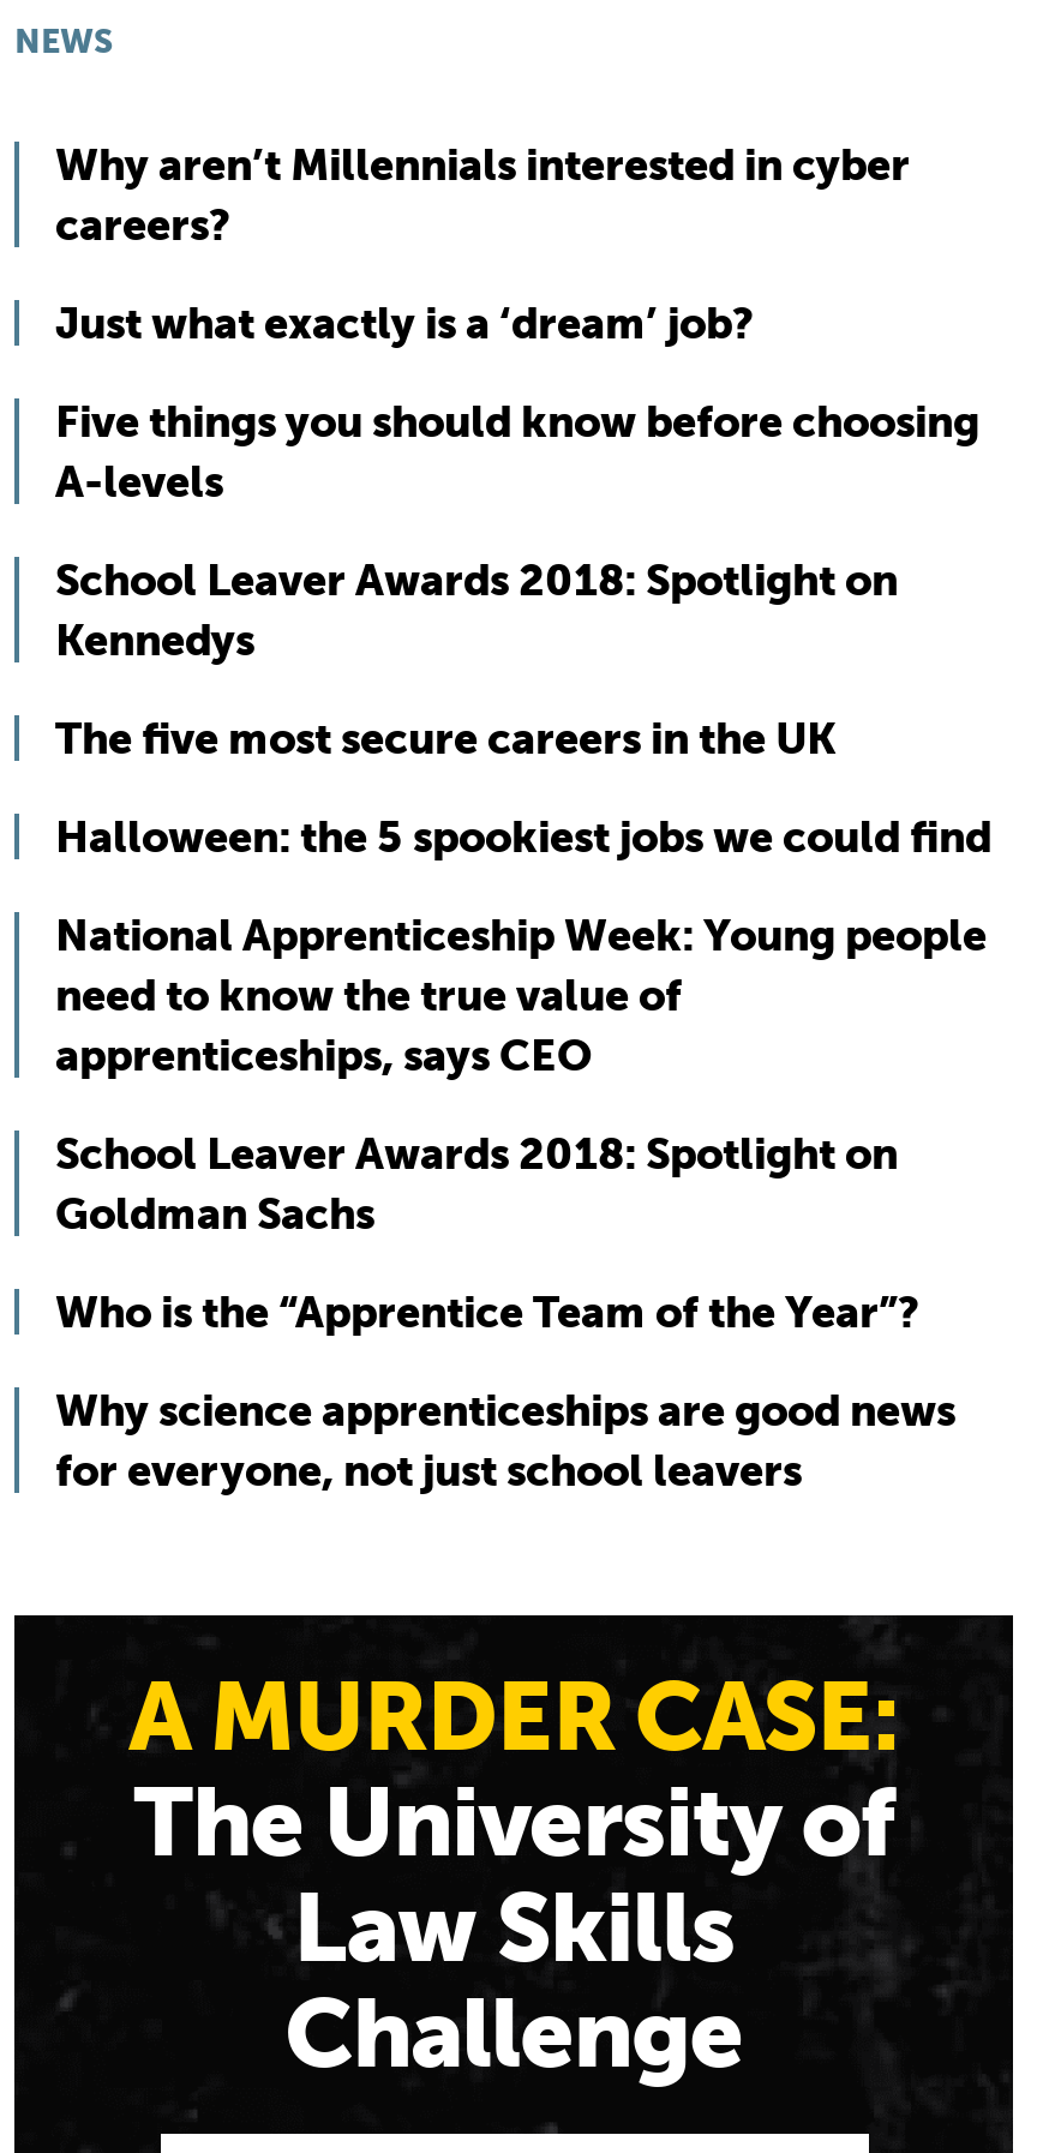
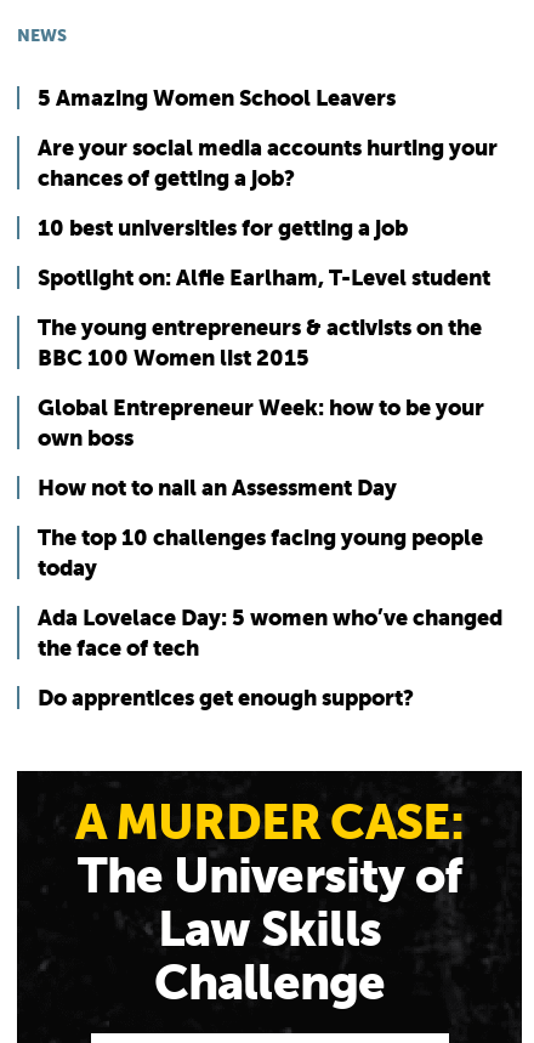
[55,140,910,250] Why aren’t Millennials interested in cyber | careers? -> [38,85,396,111] 5 Amazing Women School Leavers
[55,298,754,349] Just what exactly is a ‘dream’ job? -> [38,135,498,191] Are your social media accounts hurting your | chances of getting a job?
[55,397,979,507] Five things you should know before choosing | A-levels -> [38,215,408,241] 10 best universities for getting a job
[55,555,898,666] School Leaver Awards 2018: Spotlight on | Kennedys -> [38,265,490,291] Spotlight on: Alfie Earlham, T-Level student
[55,714,835,764] The five most secure careers in the UK -> [38,315,482,371] The young entrepreneurs & activists on the | BBC 100 Women list 2015
[55,812,991,862] Halloween: the 5 spookiest jobs we could find -> [38,395,484,451] Global Entrepreneur Week: how to be your | own boss
[55,910,987,1081] National Apprenticeship Week: Young people | need to know the true value of | apprenticeships, says CEO -> [38,475,397,501] How not to nail an Assessment Day
[55,1129,898,1239] School Leaver Awards 2018: Spotlight on | Goldman Sachs -> [38,525,483,581] The top 10 challenges facing young people | today
[55,1287,919,1338] Who is the “Apprentice Team of the Year”? -> [38,605,502,661] Ada Lovelace Day: 5 women who’ve changed | the face of tech
[55,1386,955,1496] Why science apprenticeships are good news | for everyone, not just school leavers -> [38,685,414,711] Do apprentices get enough support?

